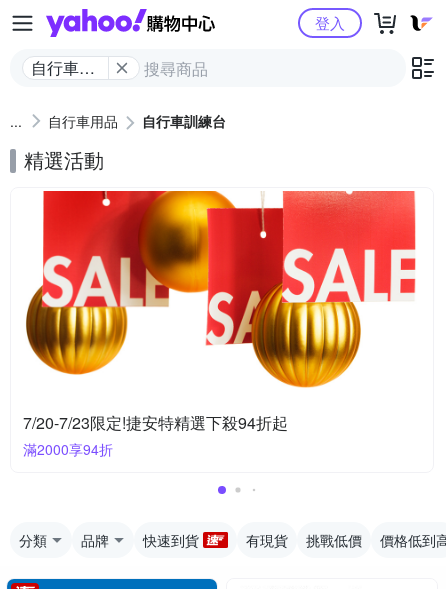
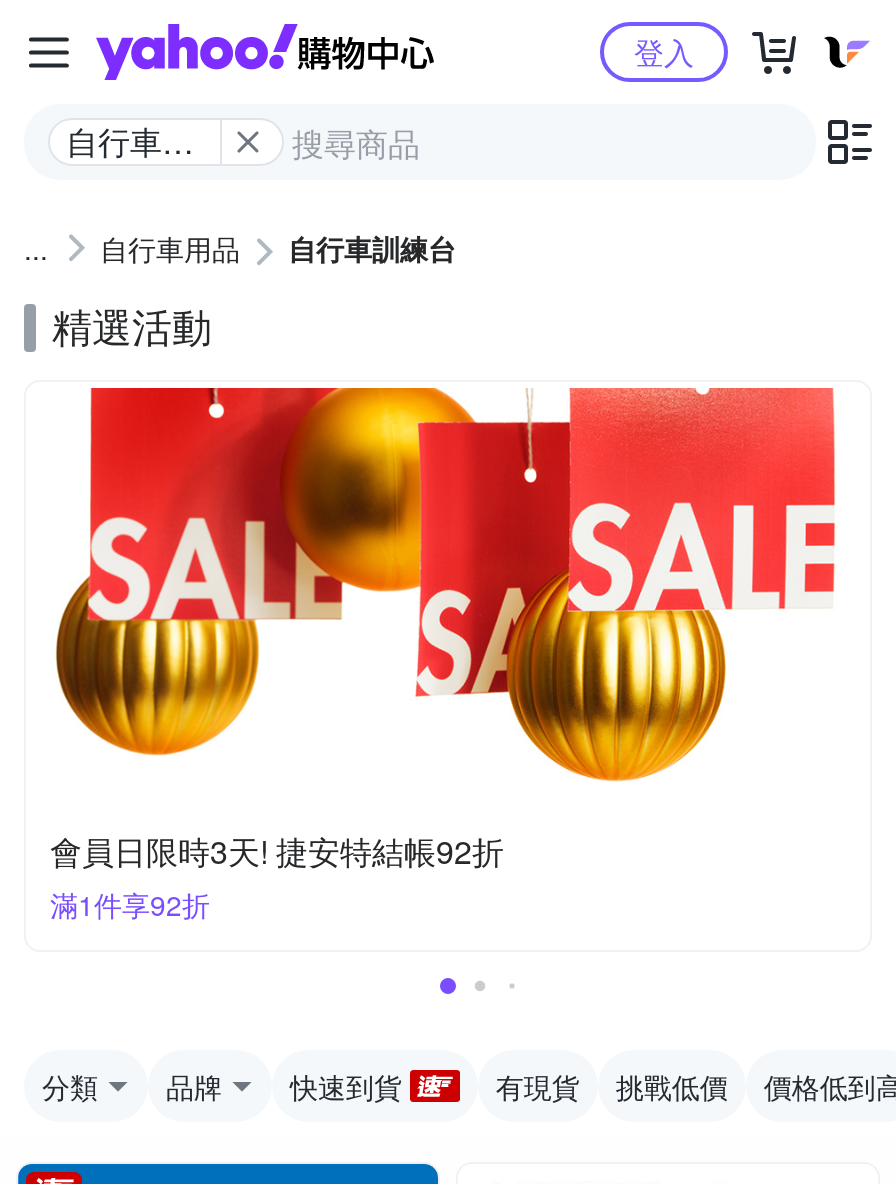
[23,411,288,459] 7/20-7/23限定!捷安特精選下殺94折起 | 滿2000享94折 -> [50,829,504,925] 會員日限時3天! 捷安特結帳92折 | 滿1件享92折

